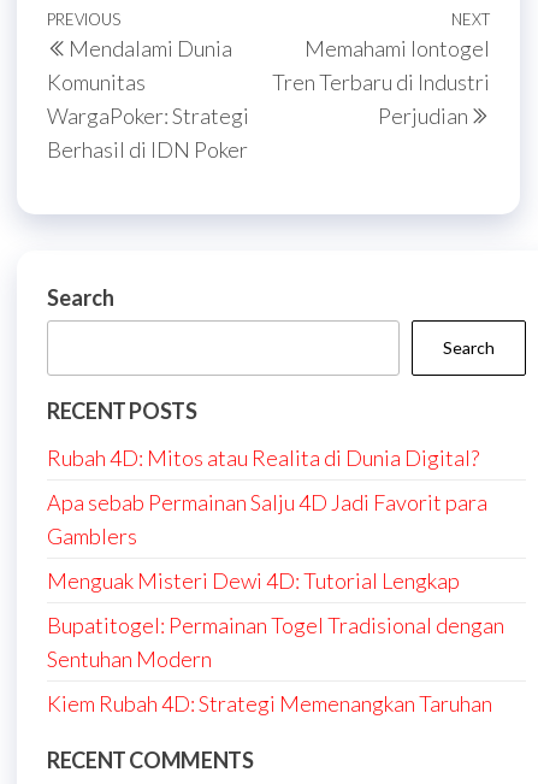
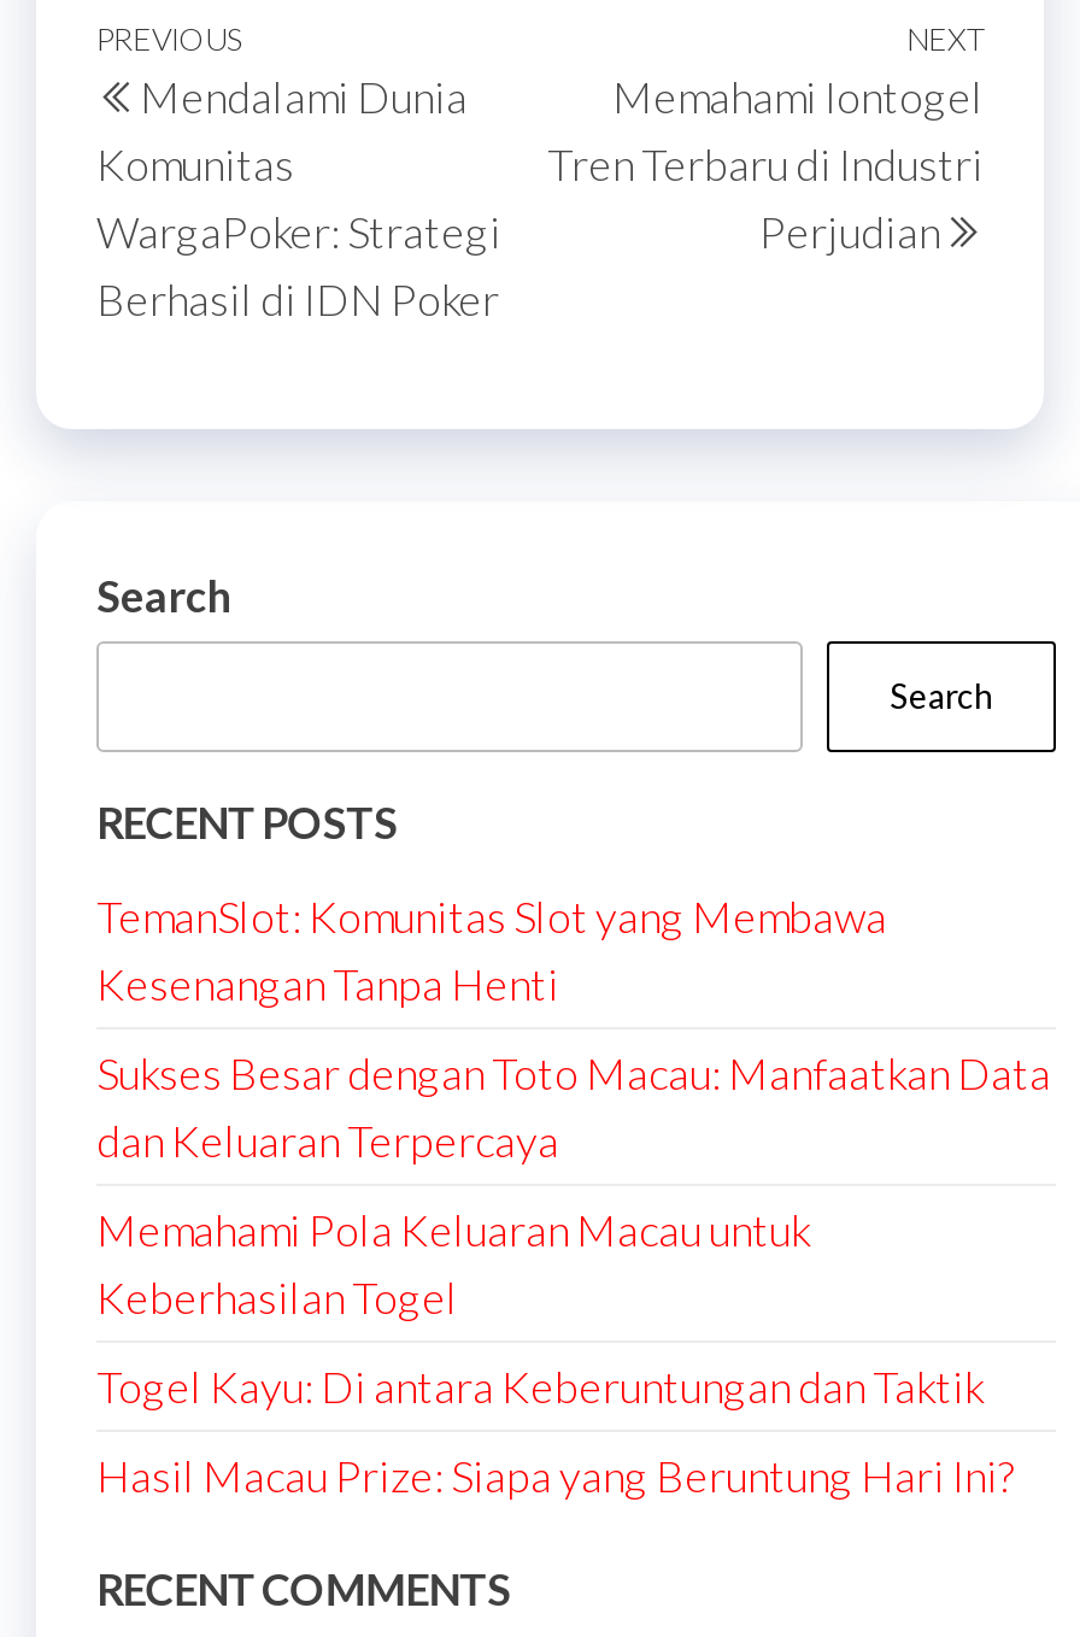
[47,444,479,471] Rubah 4D: Mitos atau Realita di Dunia Digital? -> [96,890,887,1010] TemanSlot: Komunitas Slot yang Membawa | Kesenangan Tanpa Henti
[47,489,487,549] Apa sebab Permainan Salju 4D Jadi Favorit para | Gamblers -> [96,1046,1051,1167] Sukses Besar dengan Toto Macau: Manfaatkan Data | dan Keluaran Terpercaya
[47,567,460,594] Menguak Misteri Dewi 4D: Tutorial Lengkap -> [96,1203,810,1324] Memahami Pola Keluaran Macau untuk | Keberhasilan Togel
[47,612,504,672] Bupatitogel: Permainan Togel Tradisional dengan | Sentuhan Modern -> [96,1360,984,1413] Togel Kayu: Di antara Keberuntungan dan Taktik
[47,690,492,717] Kiem Rubah 4D: Strategi Memenangkan Taruhan -> [96,1449,1015,1502] Hasil Macau Prize: Siapa yang Beruntung Hari Ini?

